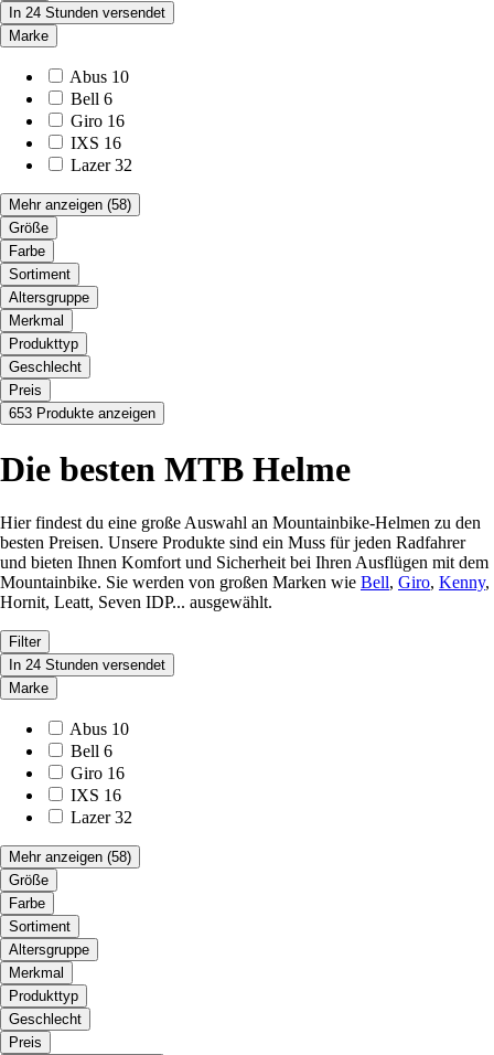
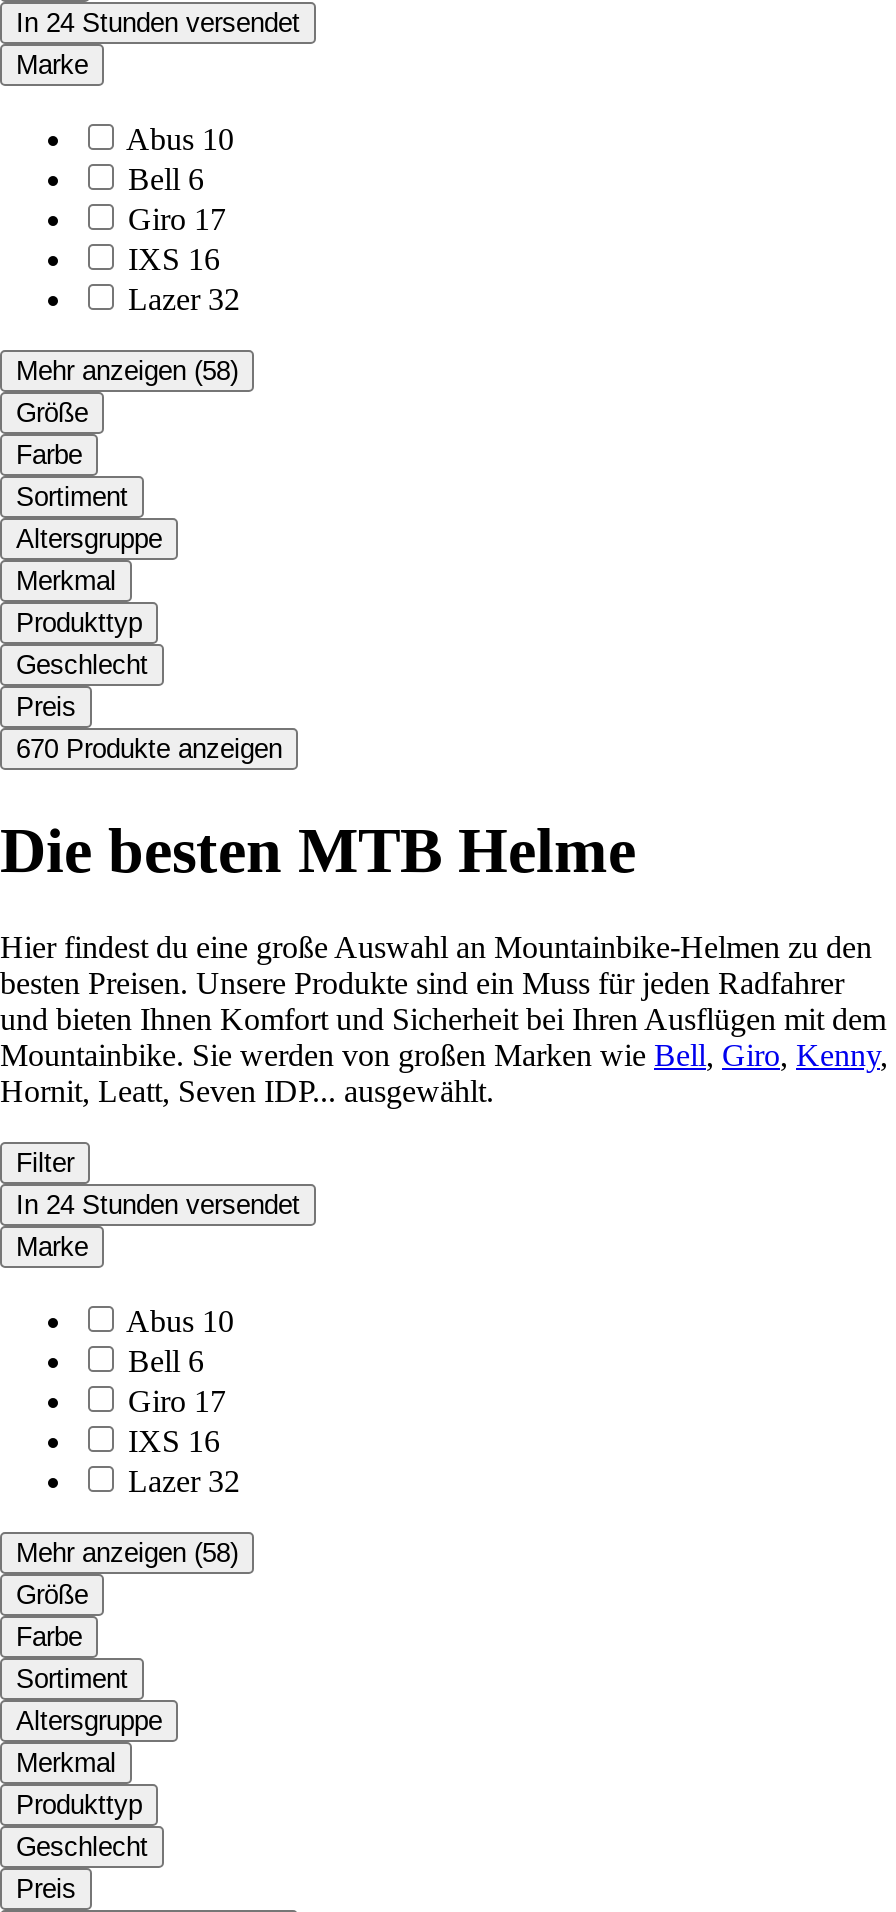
[71,112,125,131] Giro 16 -> [128,203,226,237] Giro 17
[9,405,155,422] 653 Produkte anzeigen -> [16,735,282,765] 670 Produkte anzeigen
[71,764,125,783] Giro 16 -> [128,1384,226,1418] Giro 17

